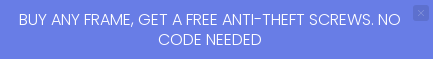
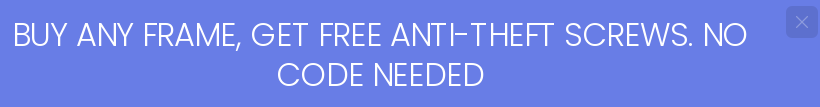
[19,8,401,31] BUY ANY FRAME, GET A FREE ANTI-THEFT SCREWS. NO -> [12,12,748,58] BUY ANY FRAME, GET FREE ANTI-THEFT SCREWS. NO

